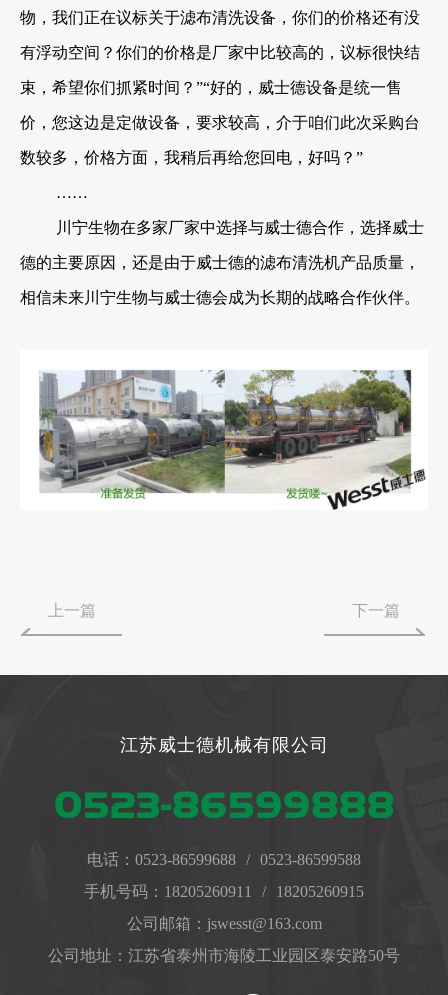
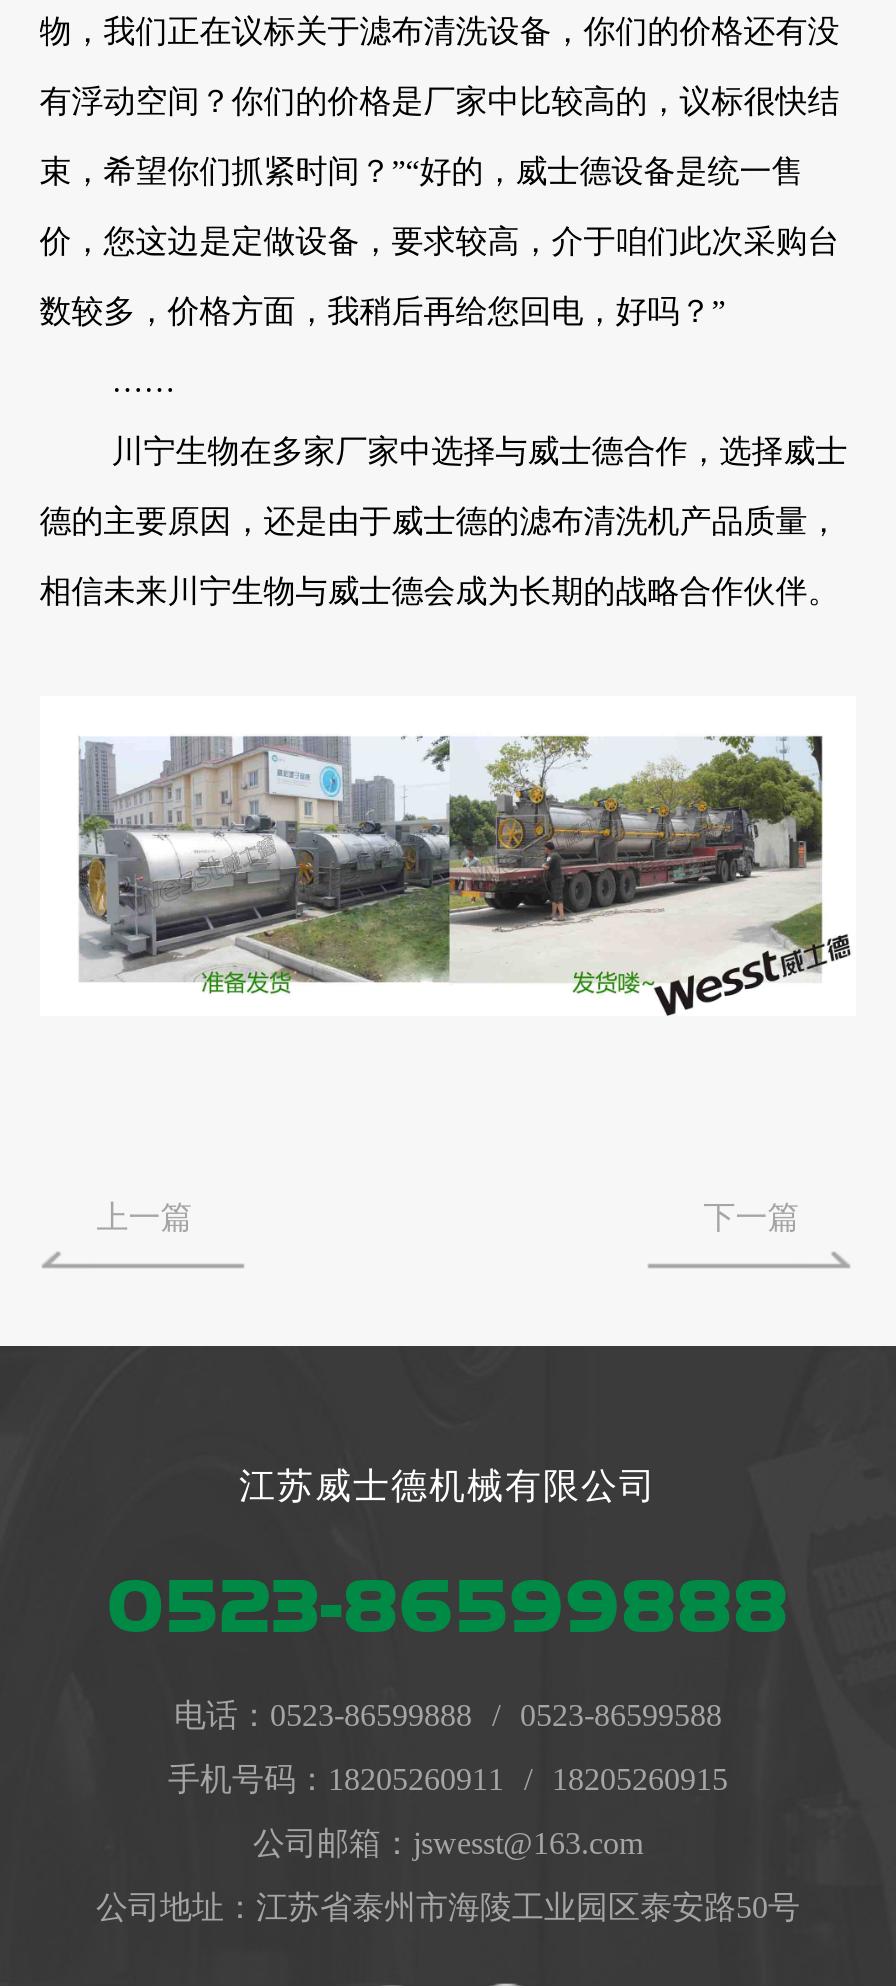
[87,851,361,868] 电话：0523-86599688 / 0523-86599588 -> [174,1699,722,1733] 电话：0523-86599888 / 0523-86599588

